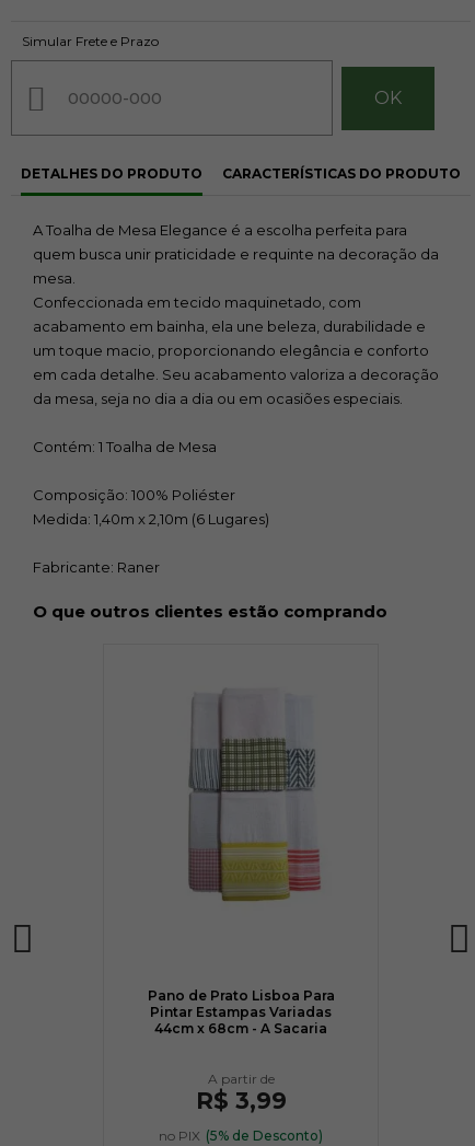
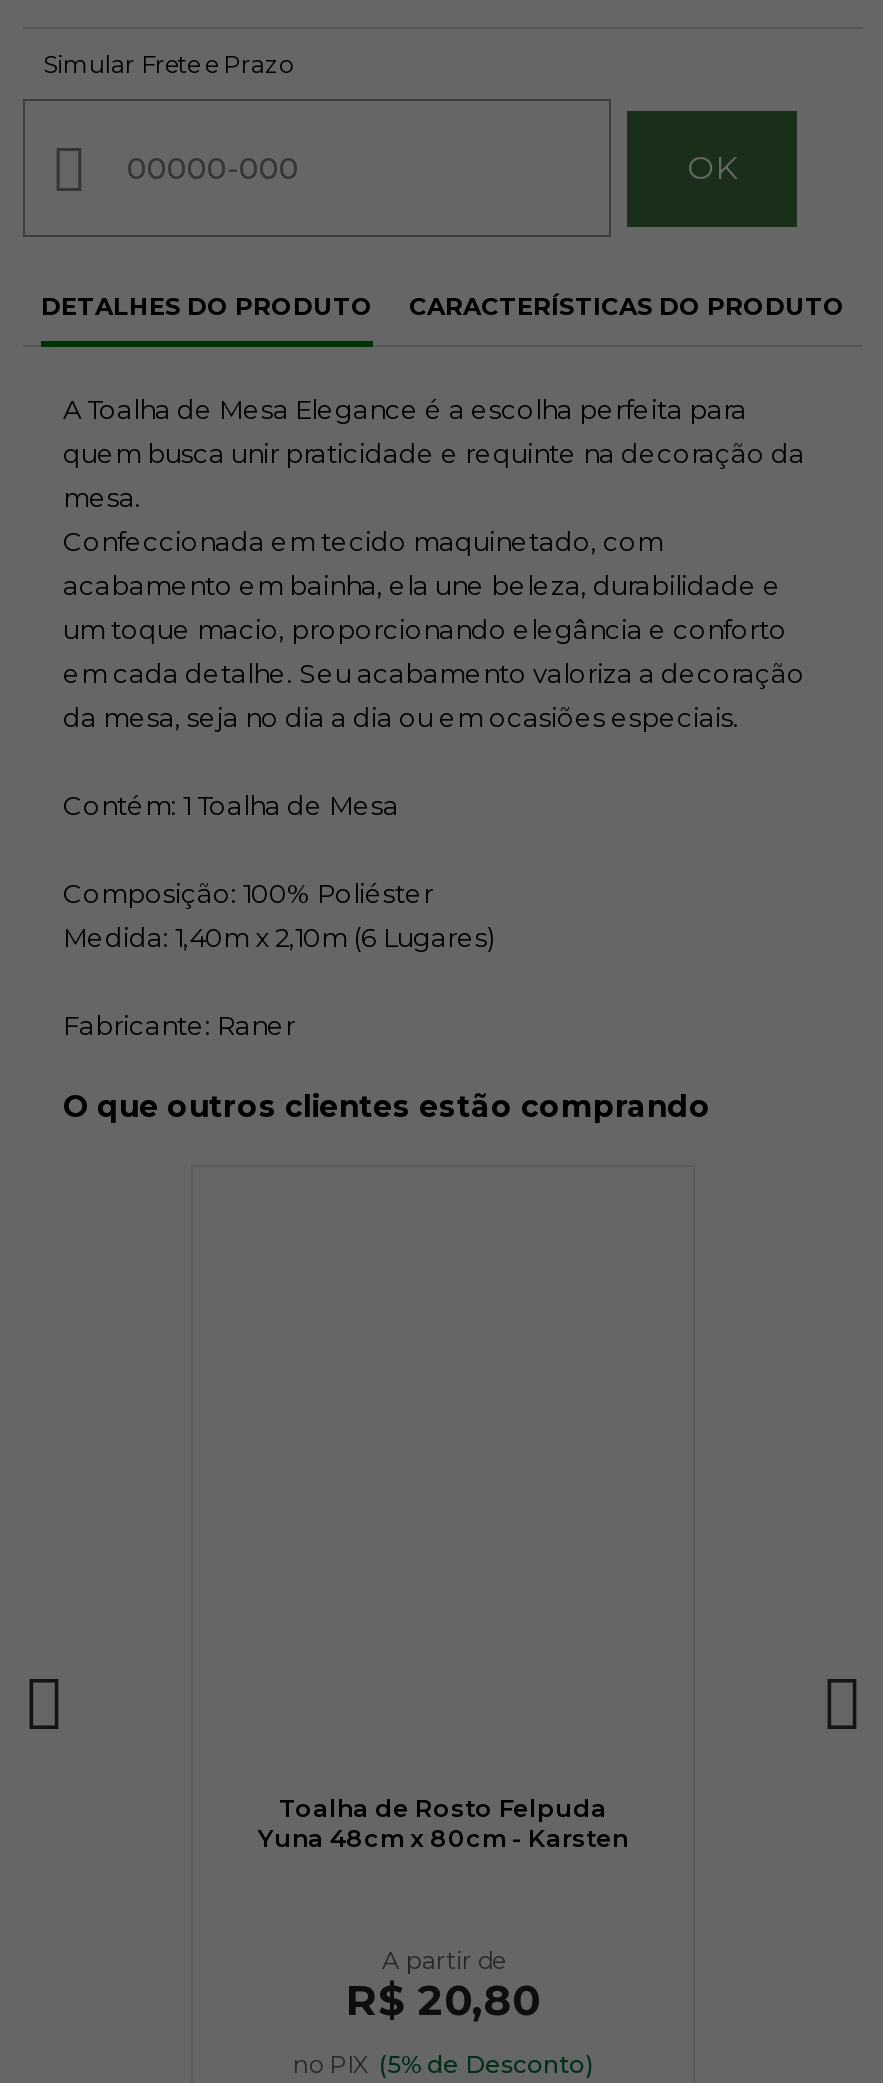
[187,688,322,903] [image] -> none
[147,987,334,1037] Pano de Prato Lisboa Para | Pintar Estampas Variadas | 44cm x 68cm - A Sacaria -> [258,1793,628,1853] Toalha de Rosto Felpuda | Yuna 48cm x 80cm - Karsten
[195,1087,286,1114] R$ 3,99 -> [346,1975,540,2025] R$ 20,80

